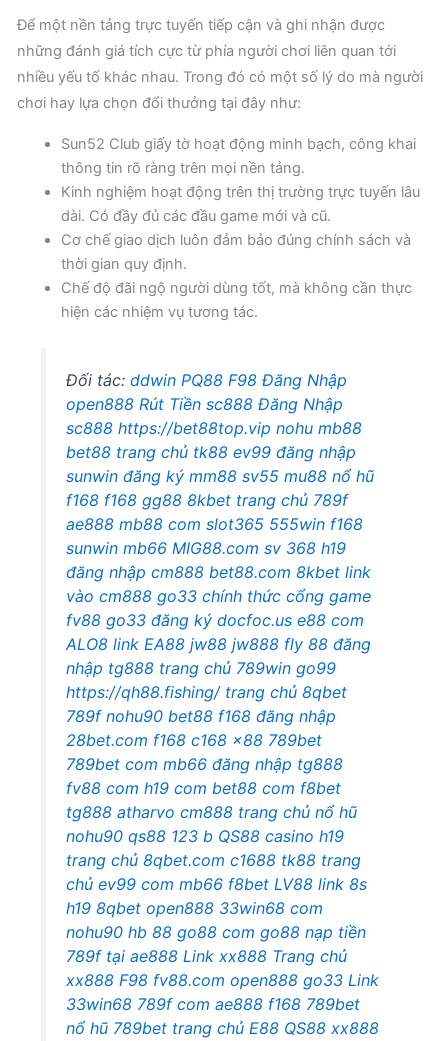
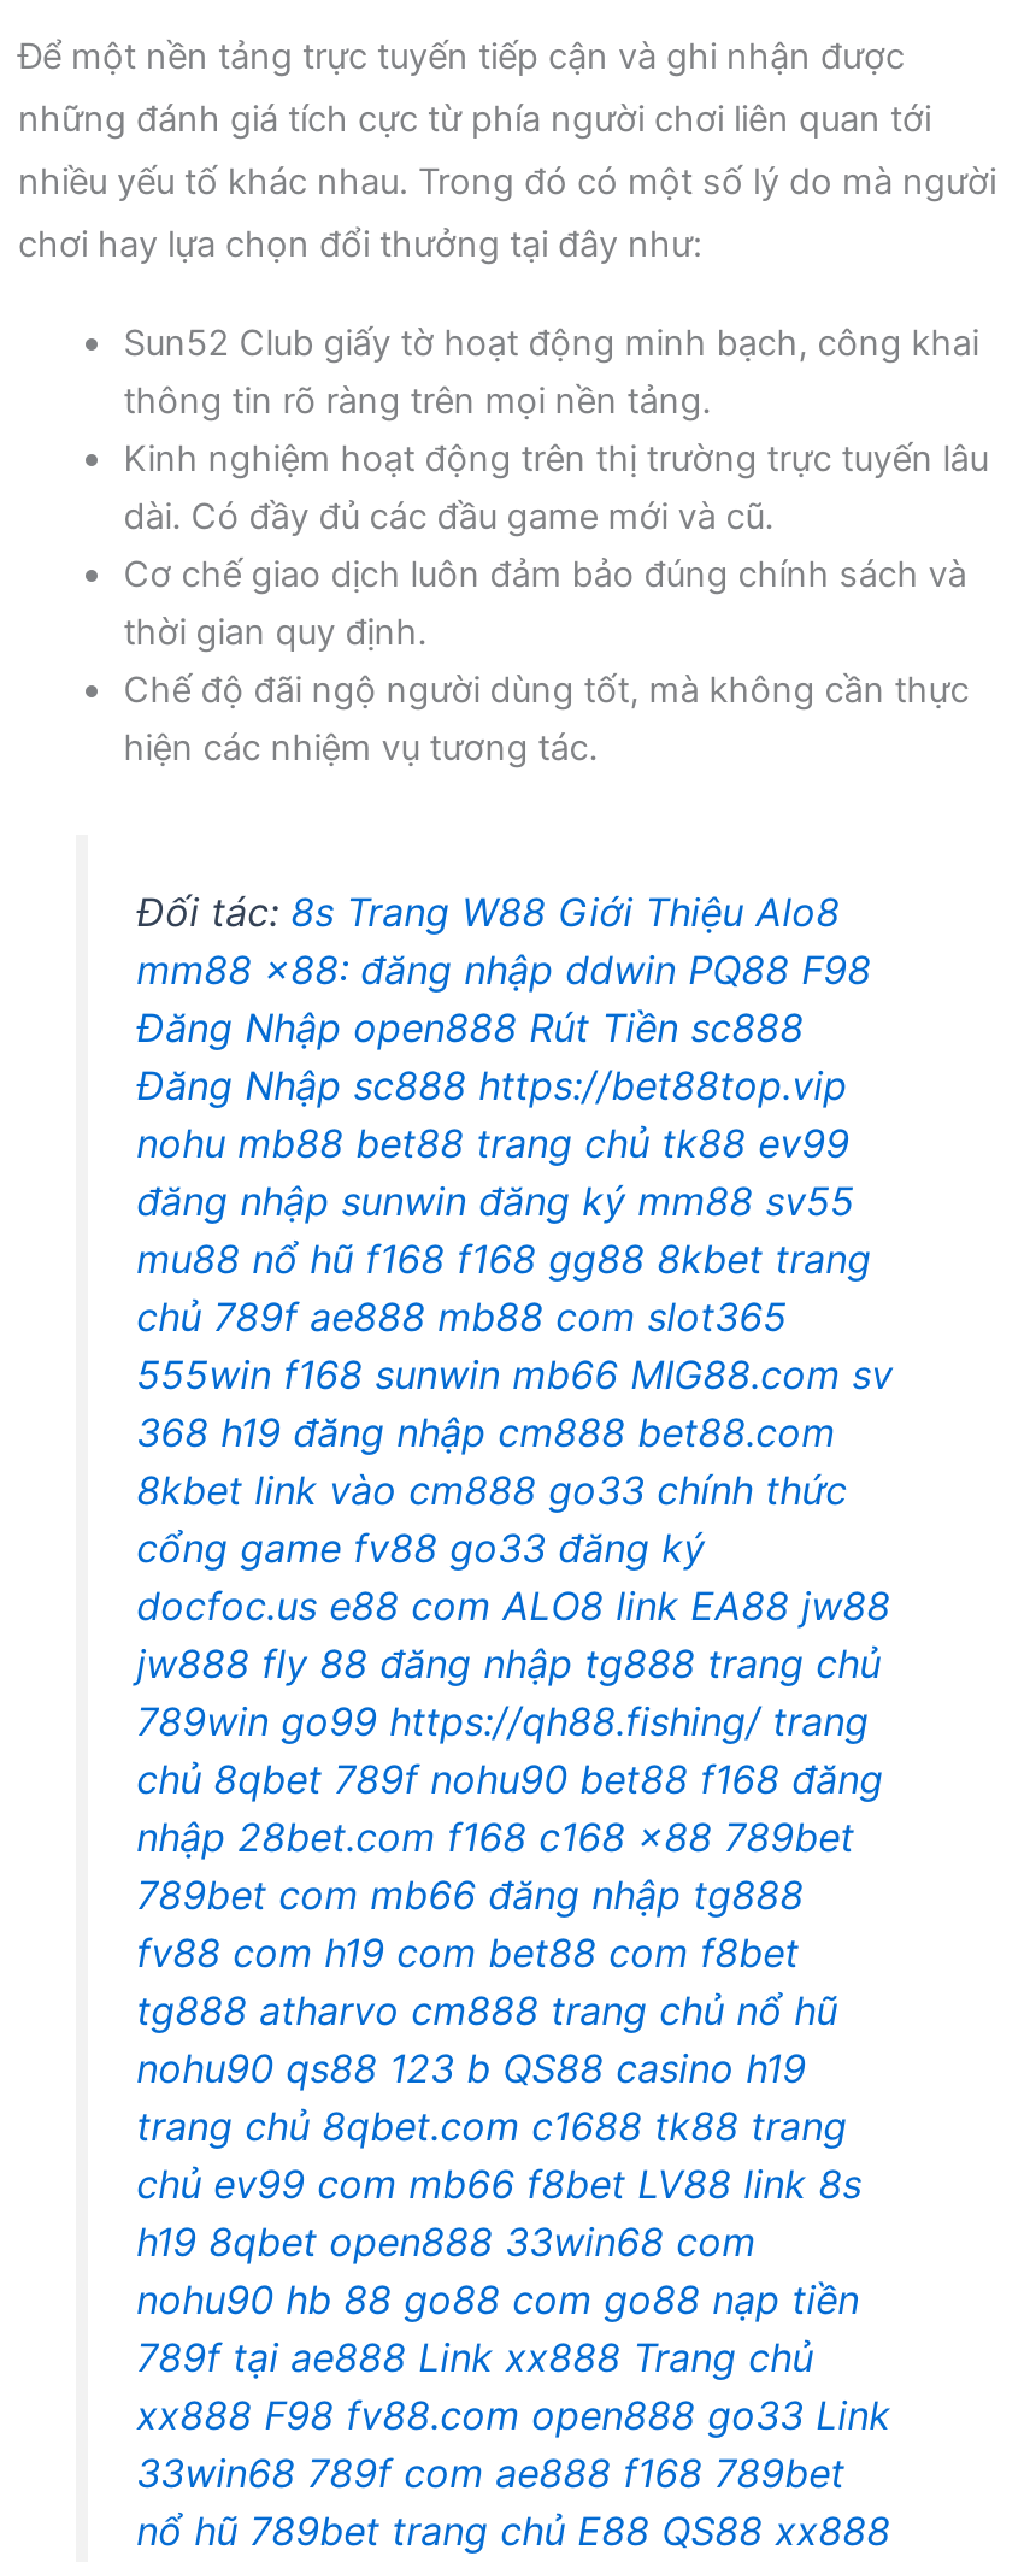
[66,370,374,750] Đối tác: ddwin PQ88 F98 Đăng Nhập | open888 Rút Tiền sc888 Đăng Nhập | sc888 https://bet88top.vip nohu mb88 | bet88 trang chủ tk88 ev99 đăng nhập | sunwin đăng ký mm88 sv55 mu88 nổ hũ | f168 f168 gg88 8kbet trang chủ 789f | ae888 mb88 com slot365 555win f168 | sunwin mb66 MIG88.com sv 368 h19 | đăng nhập cm888 bet88.com 8kbet link | vào cm888 go33 chính thức cổng game | fv88 go33 đăng ký docfoc.us e88 com | ALO8 link EA88 jw88 jw888 fly 88 đăng | nhập tg888 trang chủ 789win go99 | https://qh88.fishing/ trang chủ 8qbet | 789f nohu90 bet88 f168 đăng nhập | 28bet.com f168 c168 x88 789bet -> [136,887,893,1861] Đối tác: 8s Trang W88 Giới Thiệu Alo8 | mm88 x88: đăng nhập ddwin PQ88 F98 | Đăng Nhập open888 Rút Tiền sc888 | Đăng Nhập sc888 https://bet88top.vip | nohu mb88 bet88 trang chủ tk88 ev99 | đăng nhập sunwin đăng ký mm88 sv55 | mu88 nổ hũ f168 f168 gg88 8kbet trang | chủ 789f ae888 mb88 com slot365 | 555win f168 sunwin mb66 MIG88.com sv | 368 h19 đăng nhập cm888 bet88.com | 8kbet link vào cm888 go33 chính thức | cổng game fv88 go33 đăng ký | docfoc.us e88 com ALO8 link EA88 jw88 | jw888 fly 88 đăng nhập tg888 trang chủ | 789win go99 https://qh88.fishing/ trang | chủ 8qbet 789f nohu90 bet88 f168 đăng | nhập 28bet.com f168 c168 x88 789bet

